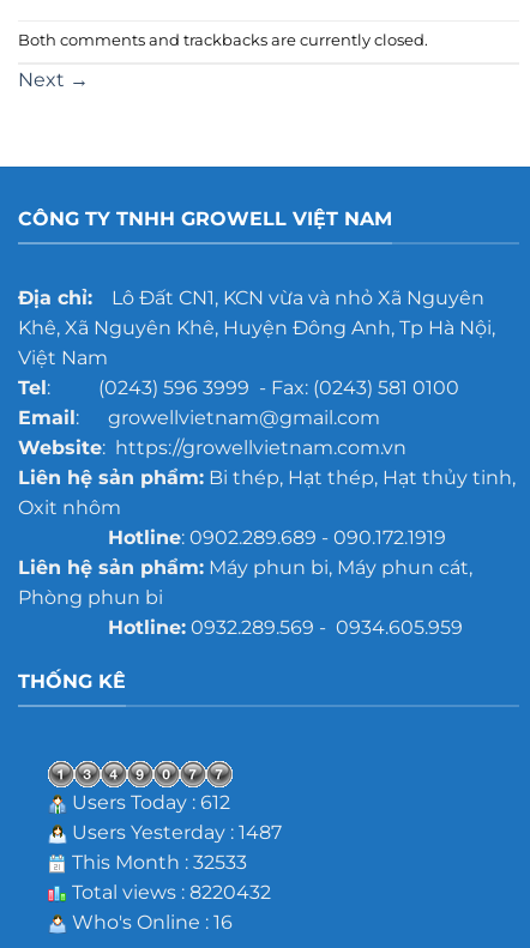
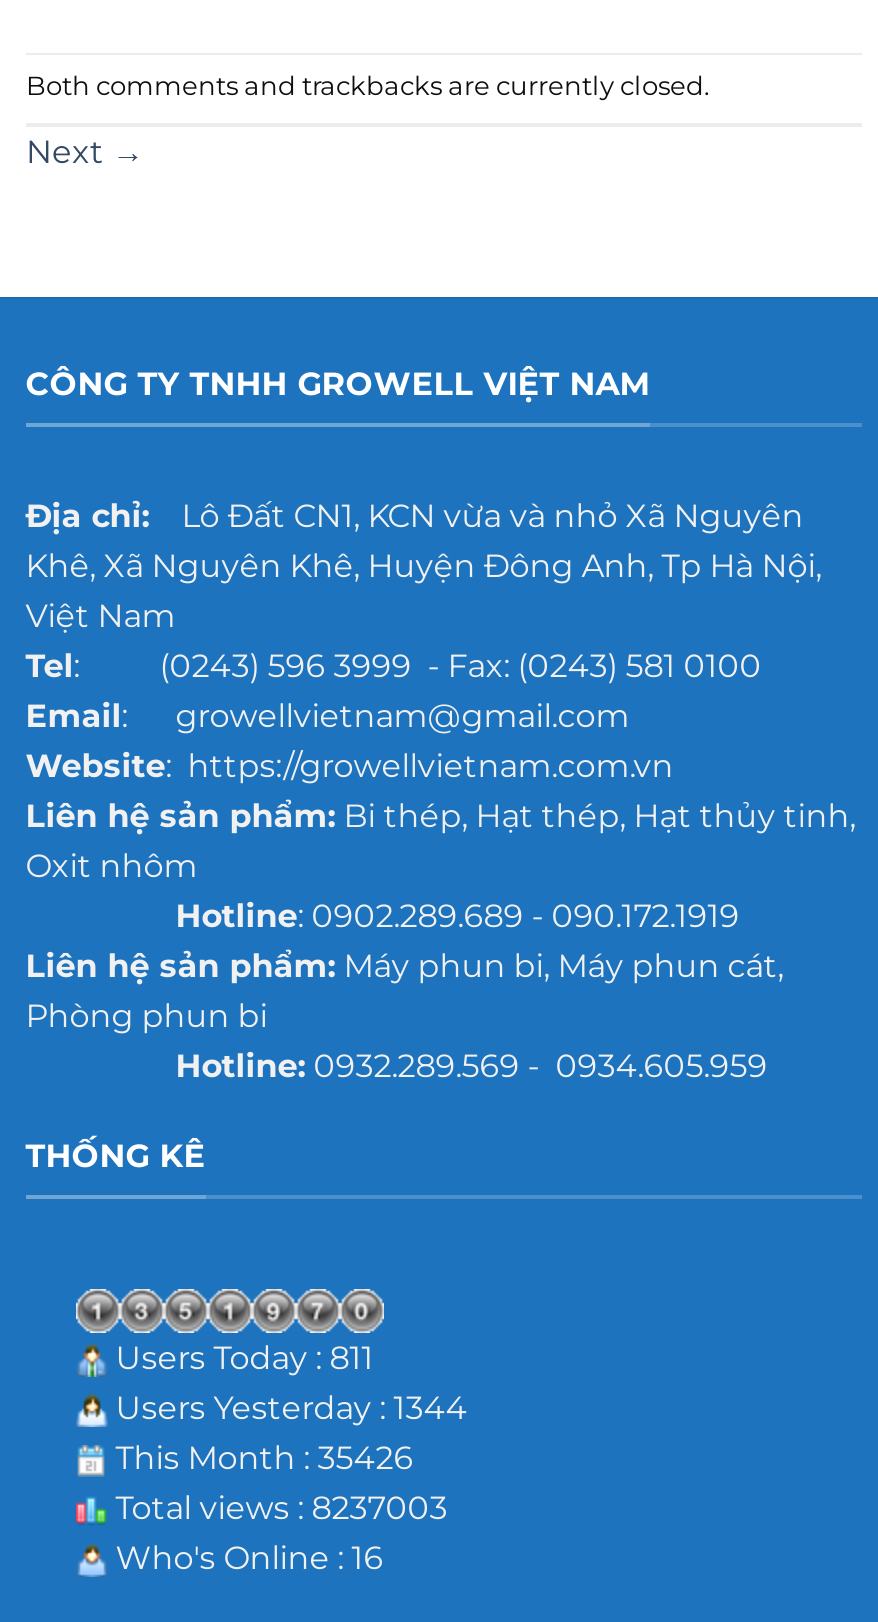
[67,791,230,814] Users Today : 612 -> [108,1340,374,1378] Users Today : 811
[67,821,282,844] Users Yesterday : 1487 -> [108,1390,468,1428] Users Yesterday : 1344
[67,851,247,874] This Month : 32533 -> [108,1440,414,1478] This Month : 35426
[67,881,271,904] Total views : 8220432 -> [108,1490,448,1528] Total views : 8237003

